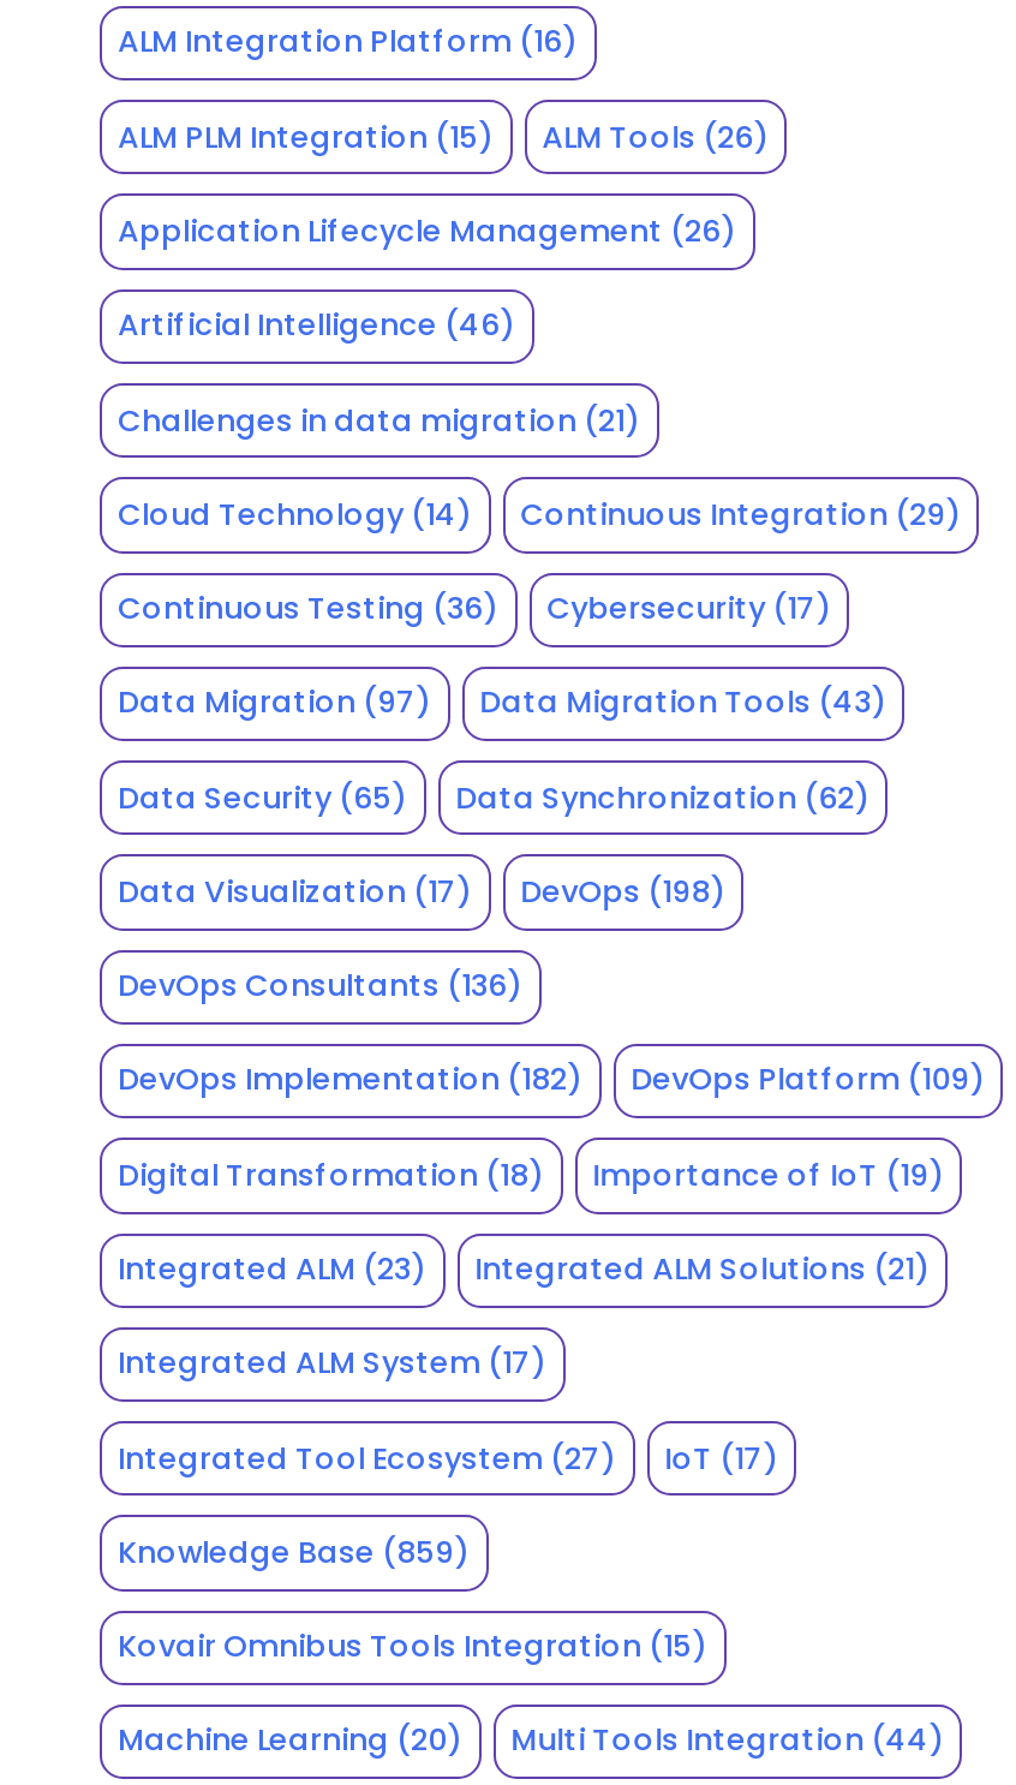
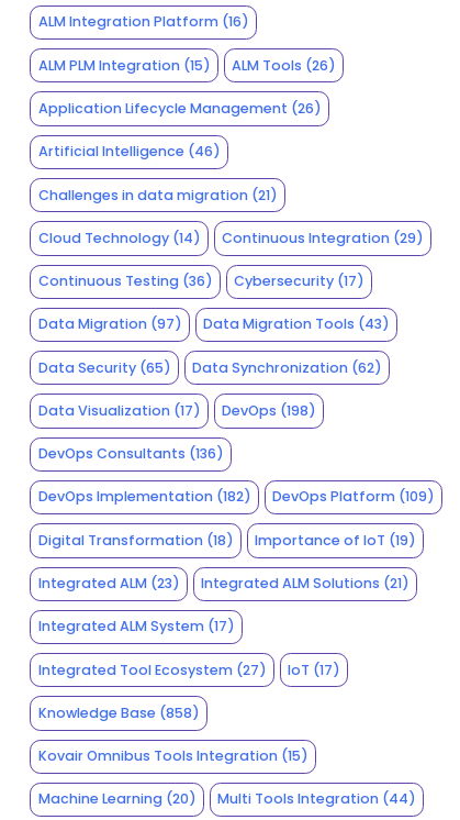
[118,1531,471,1572] Knowledge Base (859) -> [38,703,199,722] Knowledge Base (858)

